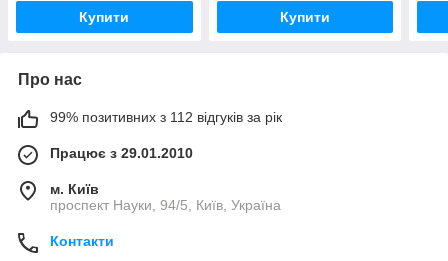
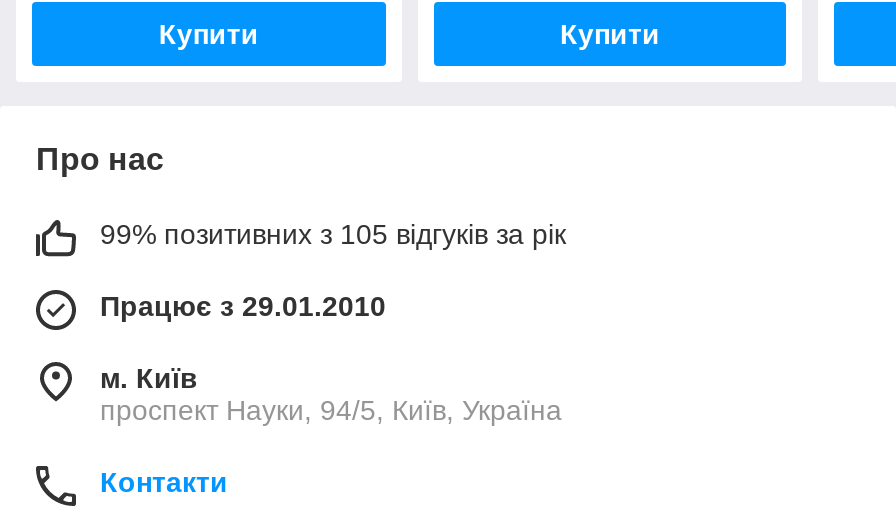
[50,109,282,125] 99% позитивних з 112 відгуків за рік -> [100,218,566,250] 99% позитивних з 105 відгуків за рік

